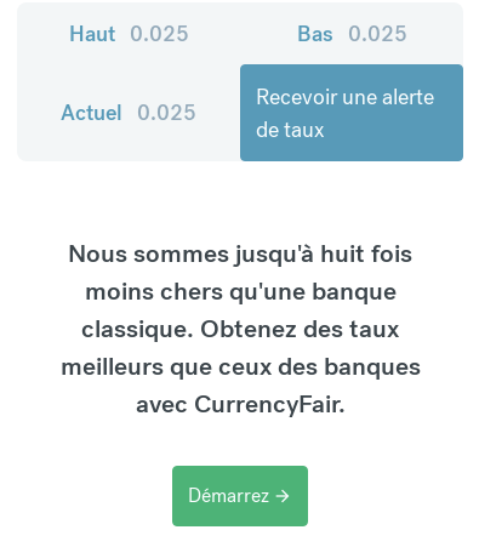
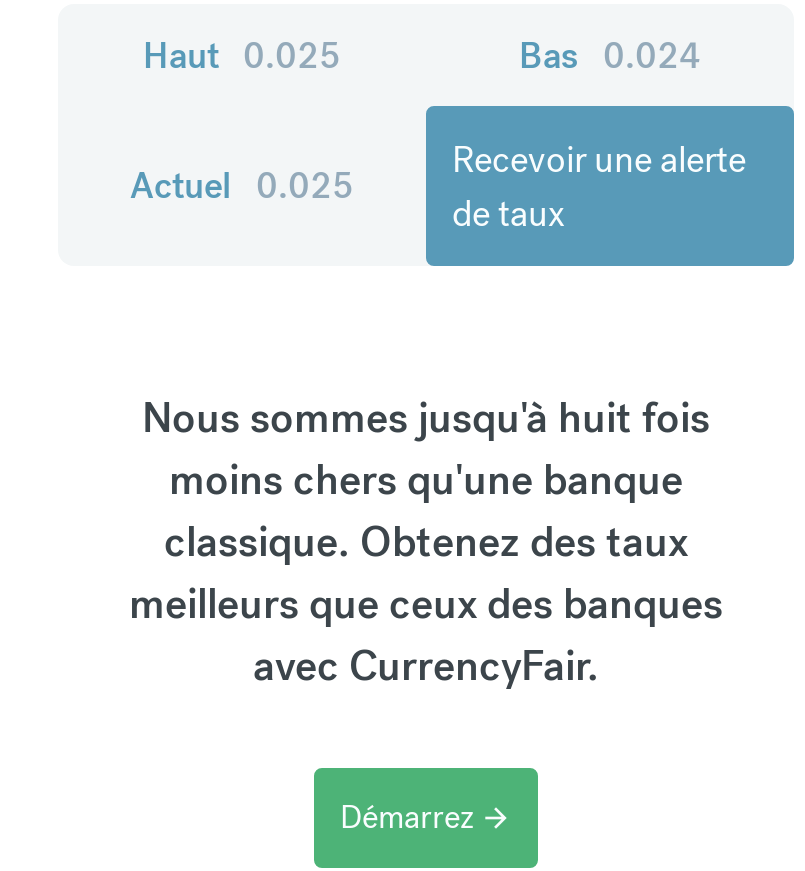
[296,19,407,47] Bas 0.025 -> [519,32,701,78] Bas 0.024

